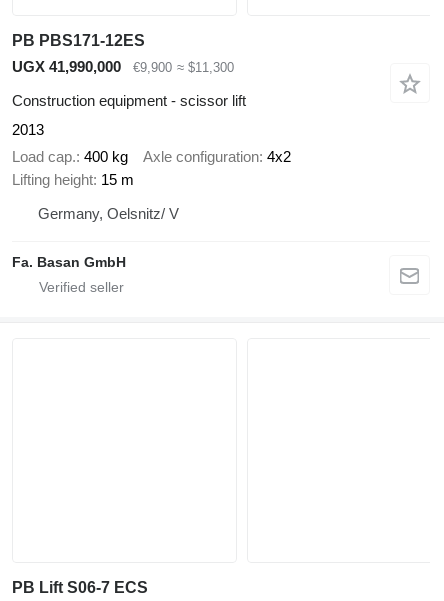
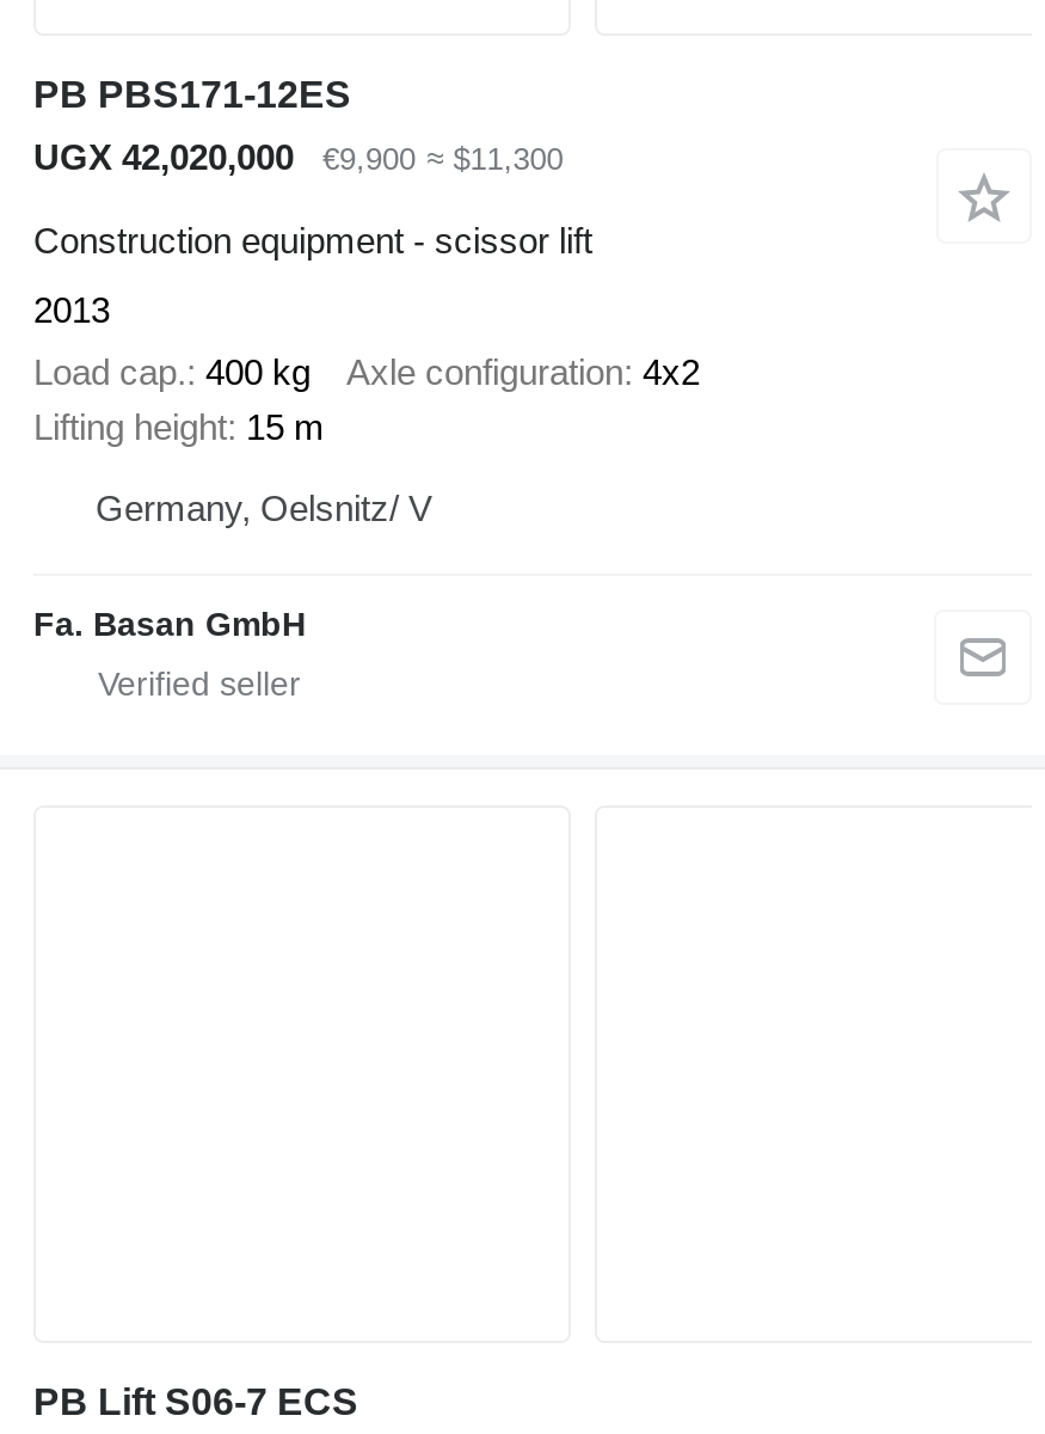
[12,58,121,75] UGX 41,990,000 -> [33,136,294,177] UGX 42,020,000

